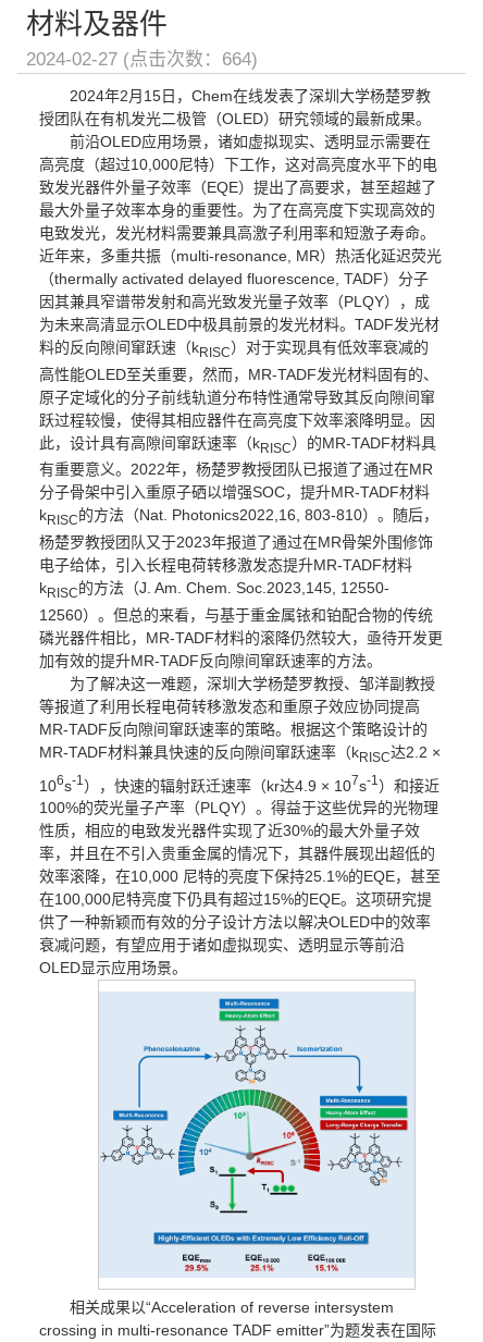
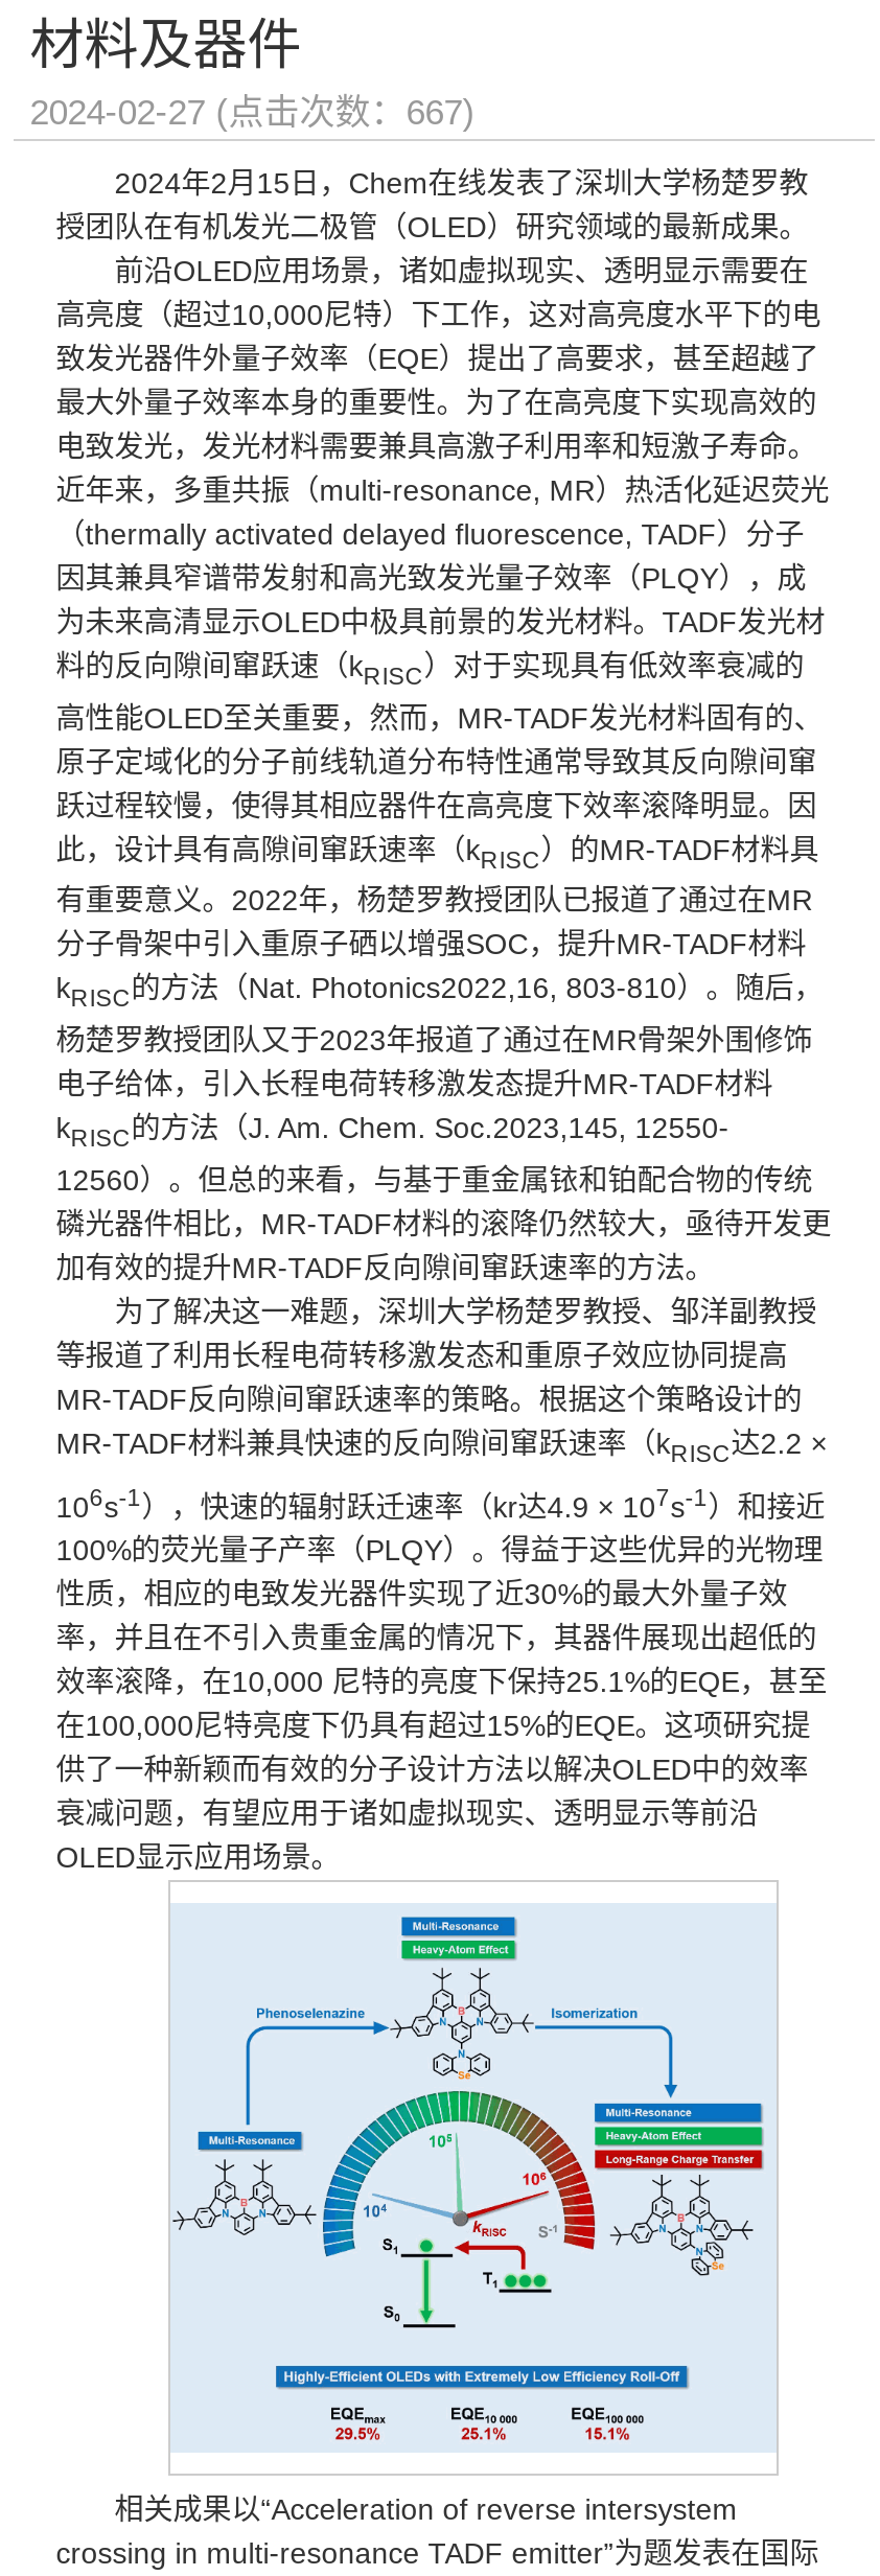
[26,49,258,69] 2024-02-27 (点击次数：664) -> [30,92,475,132] 2024-02-27 (点击次数：667)

